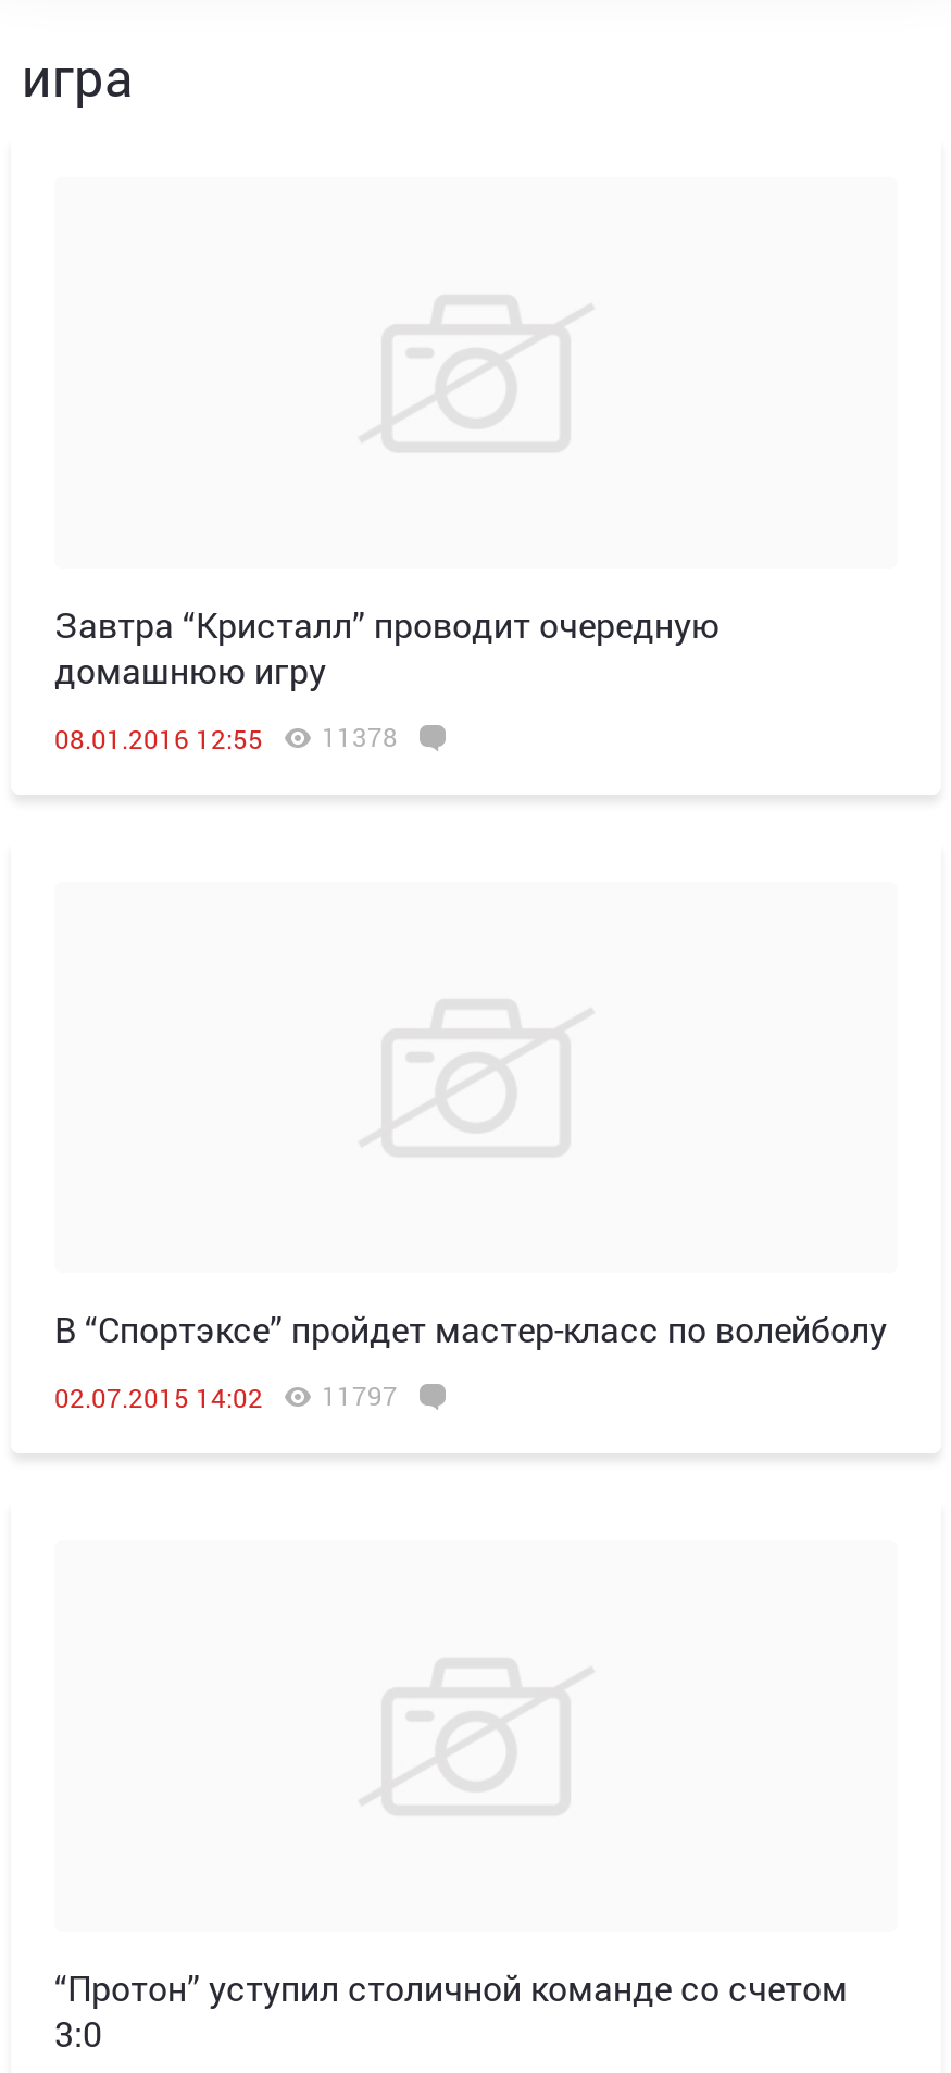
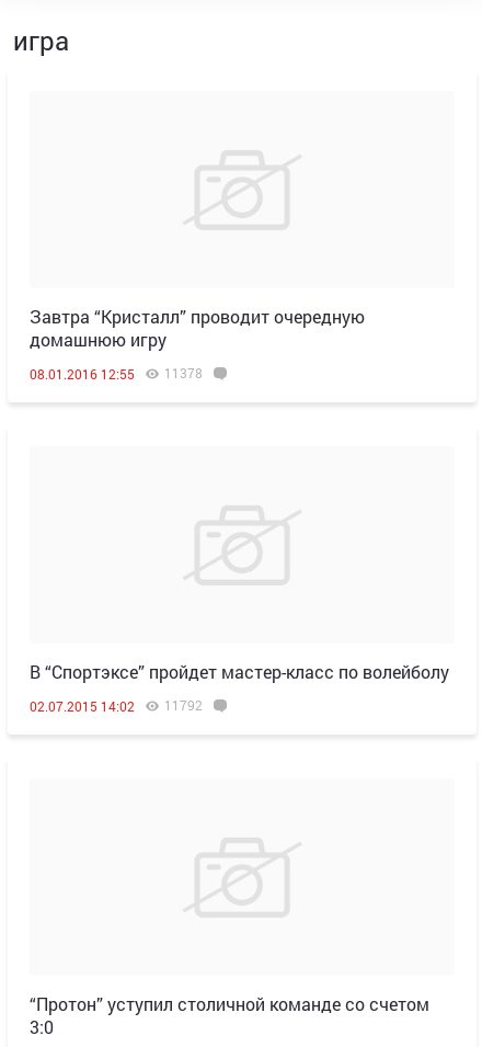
[54,1377,398,1414] 02.07.2015 14:02 11797 -> [30,696,203,715] 02.07.2015 14:02 11792

